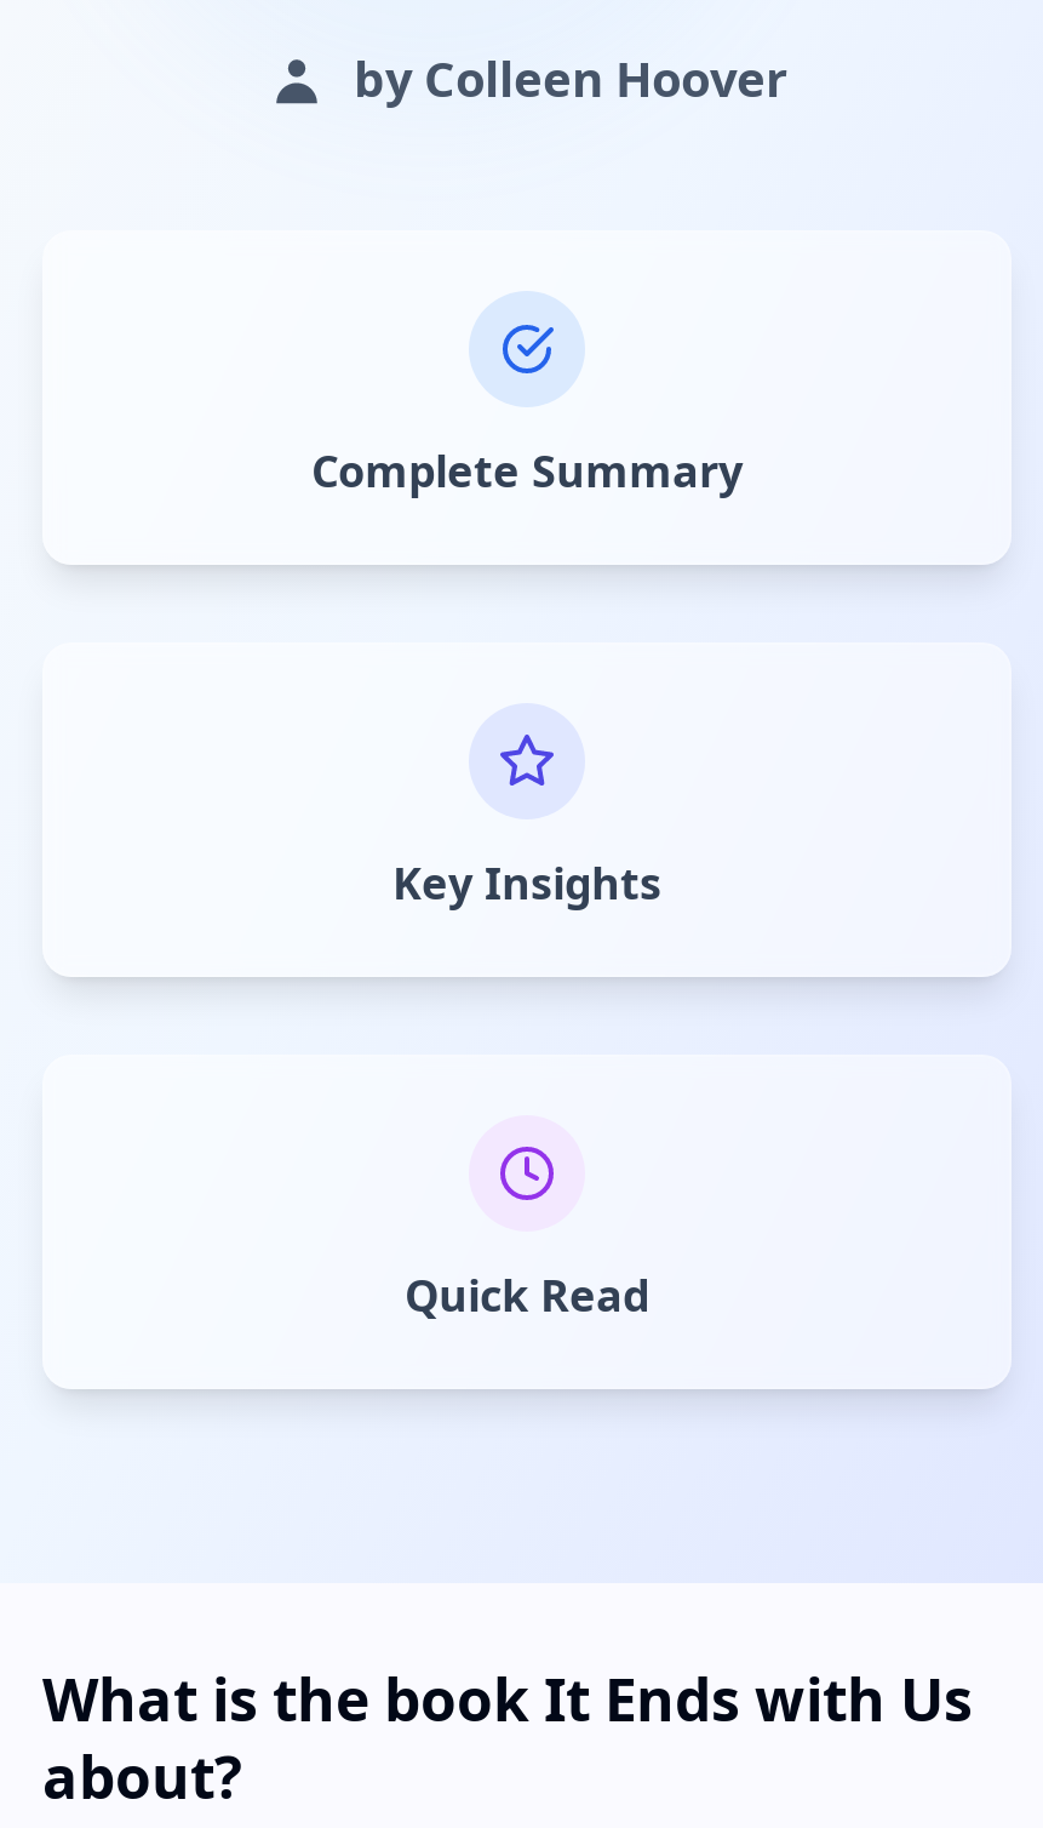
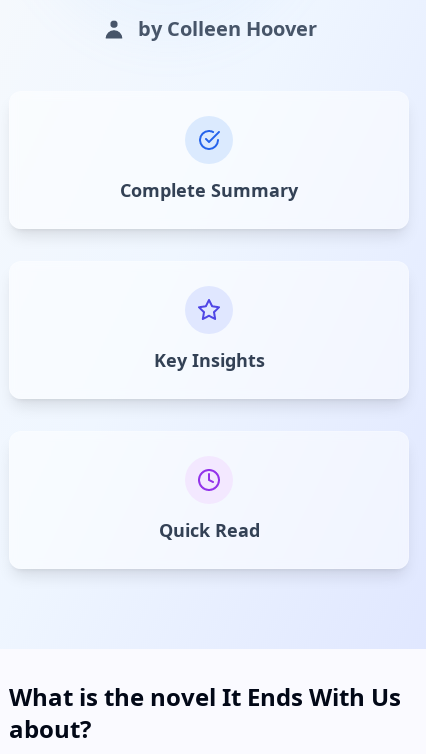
[42,1658,973,1738] What is the book It Ends with Us -> [9,680,401,713] What is the novel It Ends With Us

